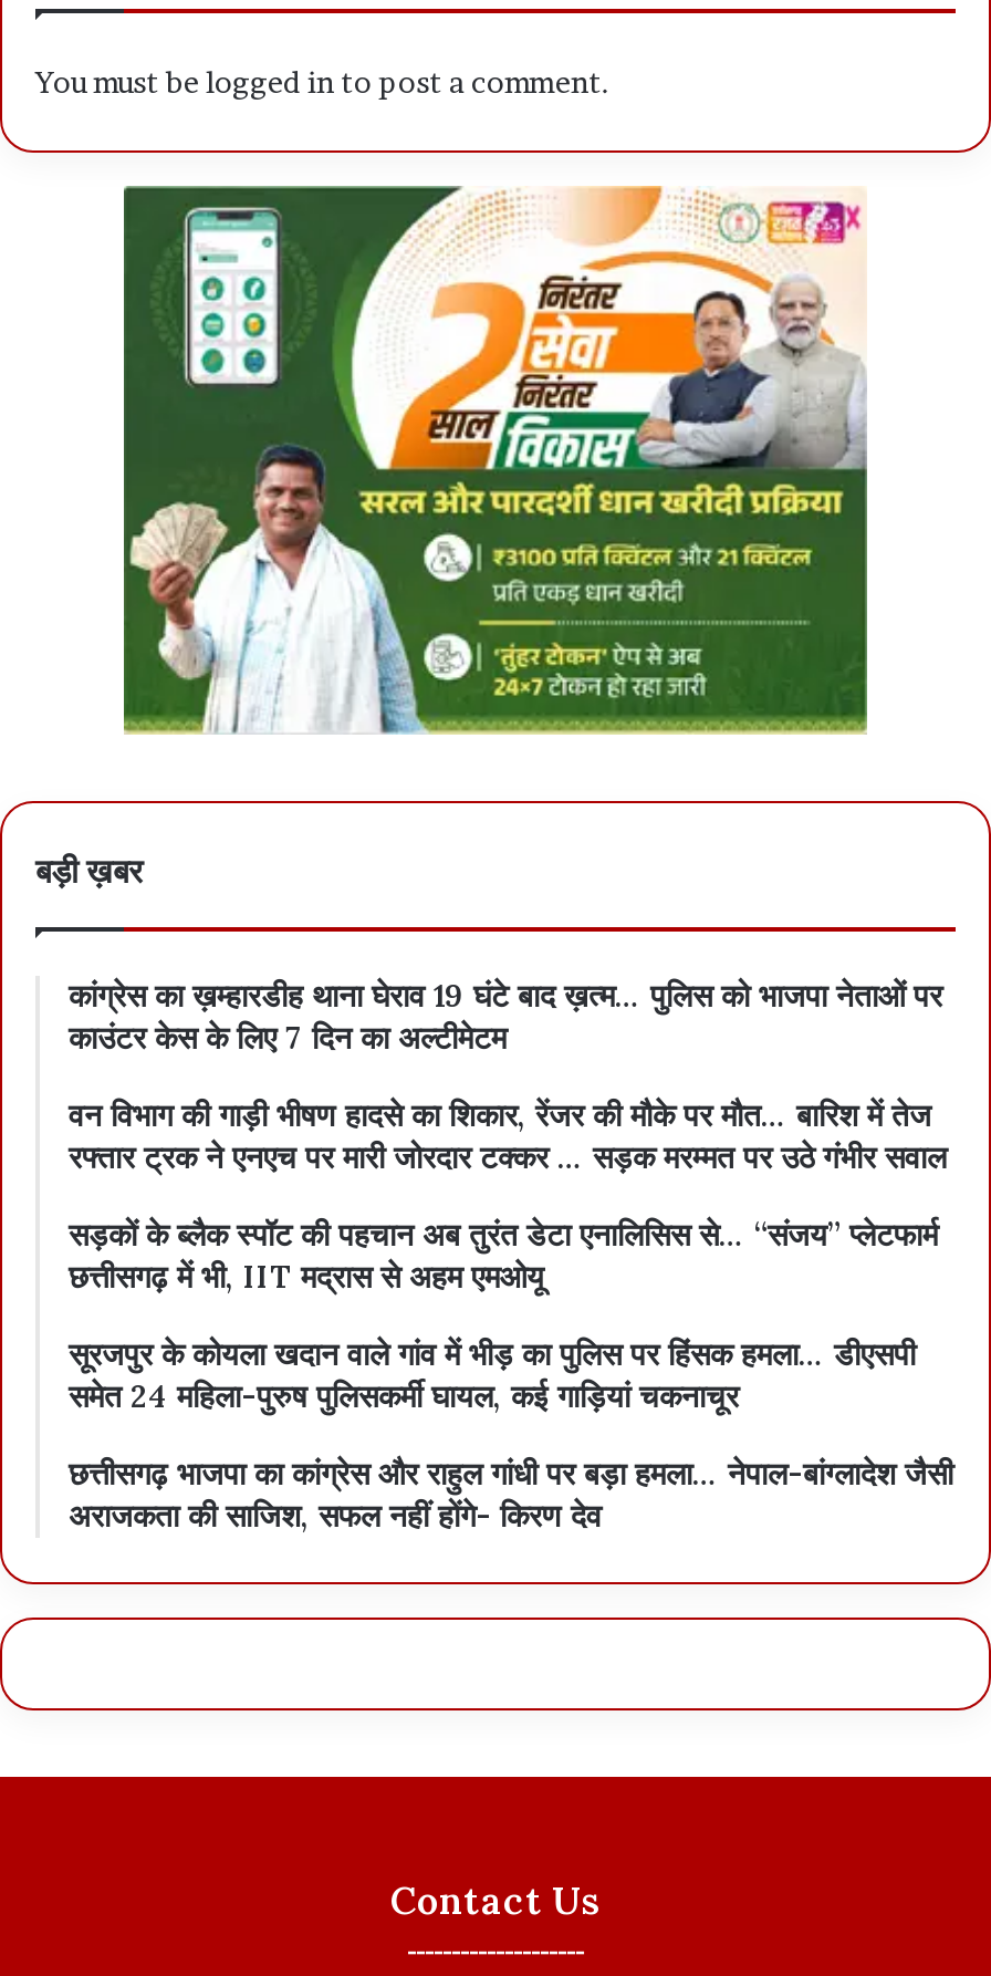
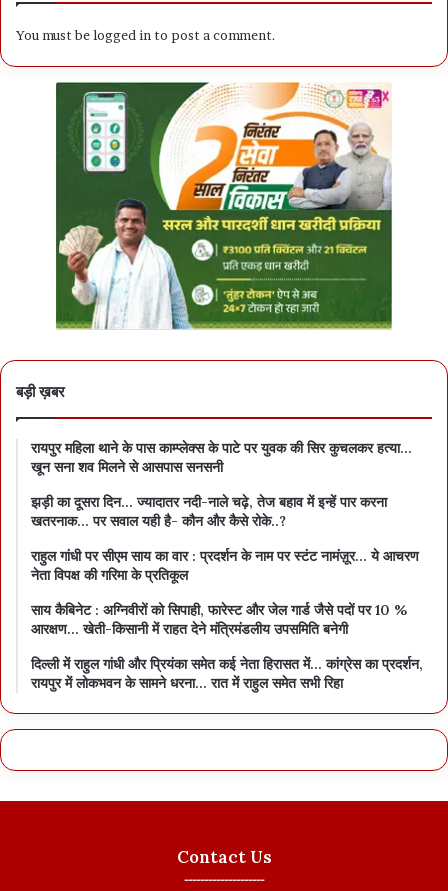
[69,976,942,1058] कांग्रेस का ख़म्हारडीह थाना घेराव 19 घंटे बाद ख़त्म… पुलिस को भाजपा नेताओं पर | काउंटर केस के लिए 7 दिन का अल्टीमेटम -> [31,439,412,476] रायपुर महिला थाने के पास काम्प्लेक्स के पाटे पर युवक की सिर कुचलकर हत्या… | खून सना शव मिलने से आसपास सनसनी
[69,1096,947,1177] वन विभाग की गाड़ी भीषण हादसे का शिकार, रेंजर की मौके पर मौत… बारिश में तेज | रफ्तार ट्रक ने एनएच पर मारी जोरदार टक्कर … सड़क मरम्मत पर उठे गंभीर सवाल -> [31,493,387,530] झड़ी का दूसरा दिन… ज्यादातर नदी-नाले चढ़े, तेज बहाव में इन्हें पार करना | खतरनाक… पर सवाल यही है- कौन और कैसे रोके..?
[69,1215,938,1297] सड़कों के ब्लैक स्पॉट की पहचान अब तुरंत डेटा एनालिसिस से… “संजय” प्लेटफार्म | छत्तीसगढ़ में भी, IIT मद्रास से अहम एमओयू -> [31,547,419,584] राहुल गांधी पर सीएम साय का वार : प्रदर्शन के नाम पर स्टंट नामंज़ूर… ये आचरण | नेता विपक्ष की गरिमा के प्रतिकूल
[69,1335,916,1416] सूरजपुर के कोयला खदान वाले गांव में भीड़ का पुलिस पर हिंसक हमला… डीएसपी | समेत 24 महिला-पुरुष पुलिसकर्मी घायल, कई गाड़ियां चकनाचूर -> [31,601,407,638] साय कैबिनेट : अग्निवीरों को सिपाही, फारेस्ट और जेल गार्ड जैसे पदों पर 10 % | आरक्षण… खेती-किसानी में राहत देने मंत्रिमंडलीय उपसमिति बनेगी
[69,1454,953,1536] छत्तीसगढ़ भाजपा का कांग्रेस और राहुल गांधी पर बड़ा हमला… नेपाल-बांग्लादेश जैसी | अराजकता की साजिश, सफल नहीं होंगे- किरण देव -> [31,655,423,692] दिल्ली में राहुल गांधी और प्रियंका समेत कई नेता हिरासत में… कांग्रेस का प्रदर्शन, | रायपुर में लोकभवन के सामने धरना… रात में राहुल समेत सभी रिहा

